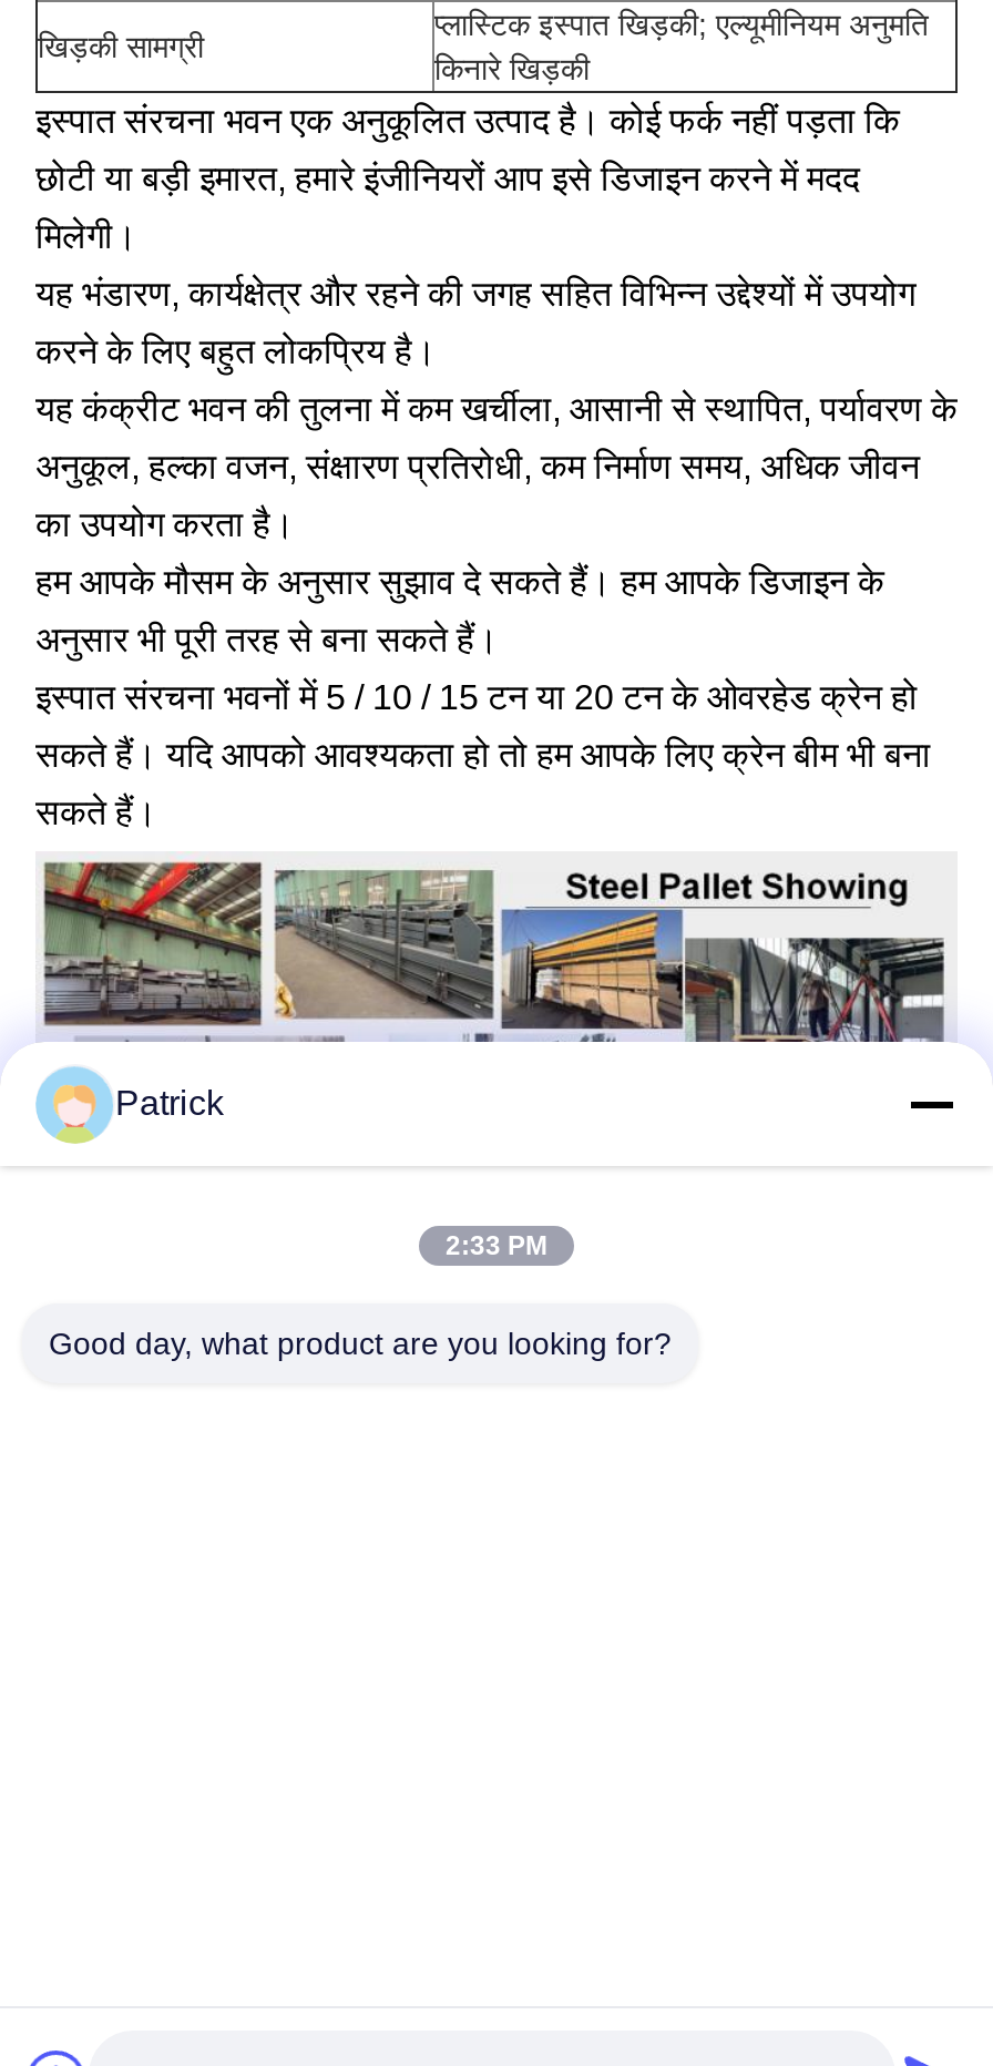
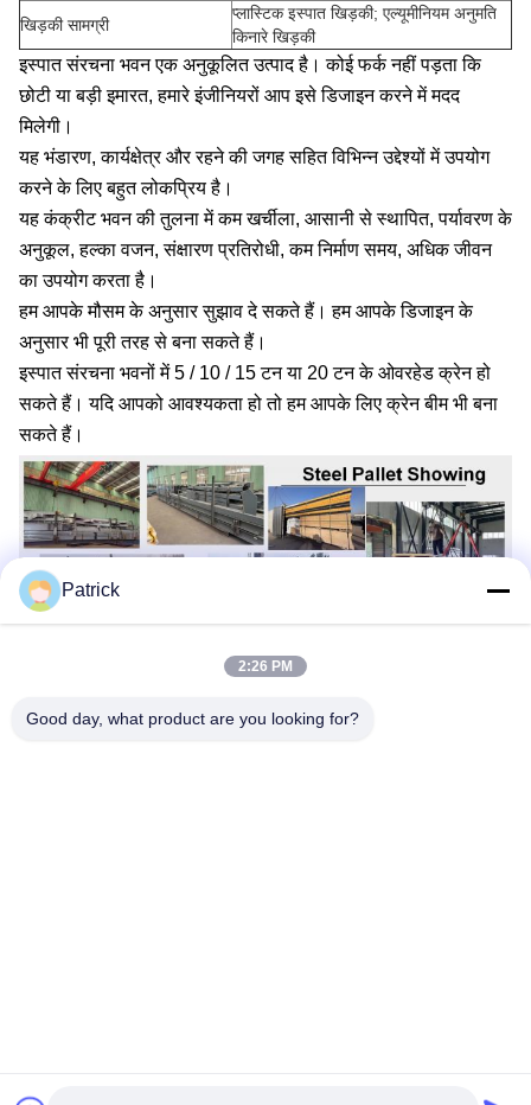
[446,1230,547,1261] 2:33 PM -> [238,658,293,675] 2:26 PM

